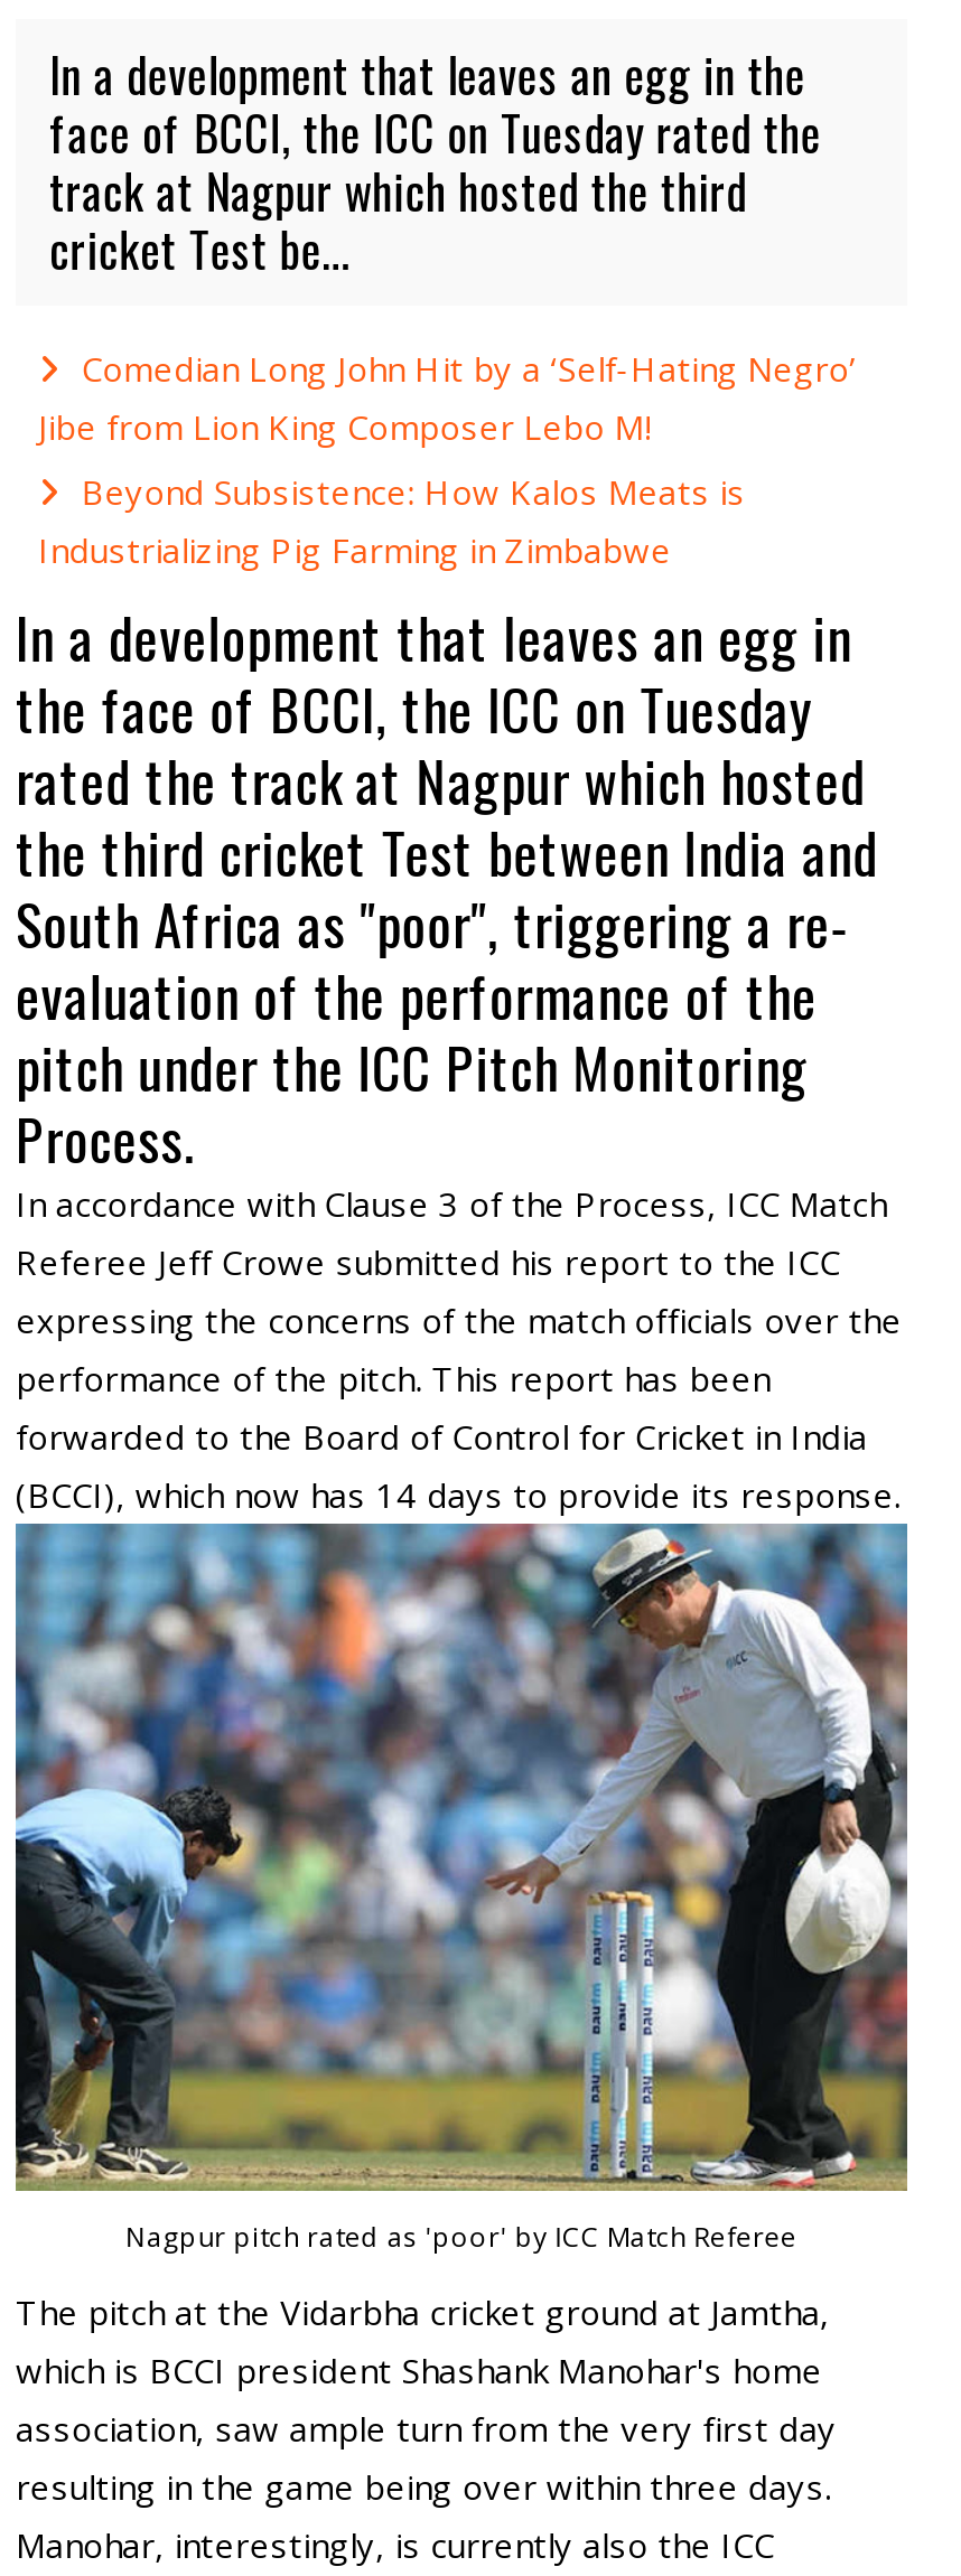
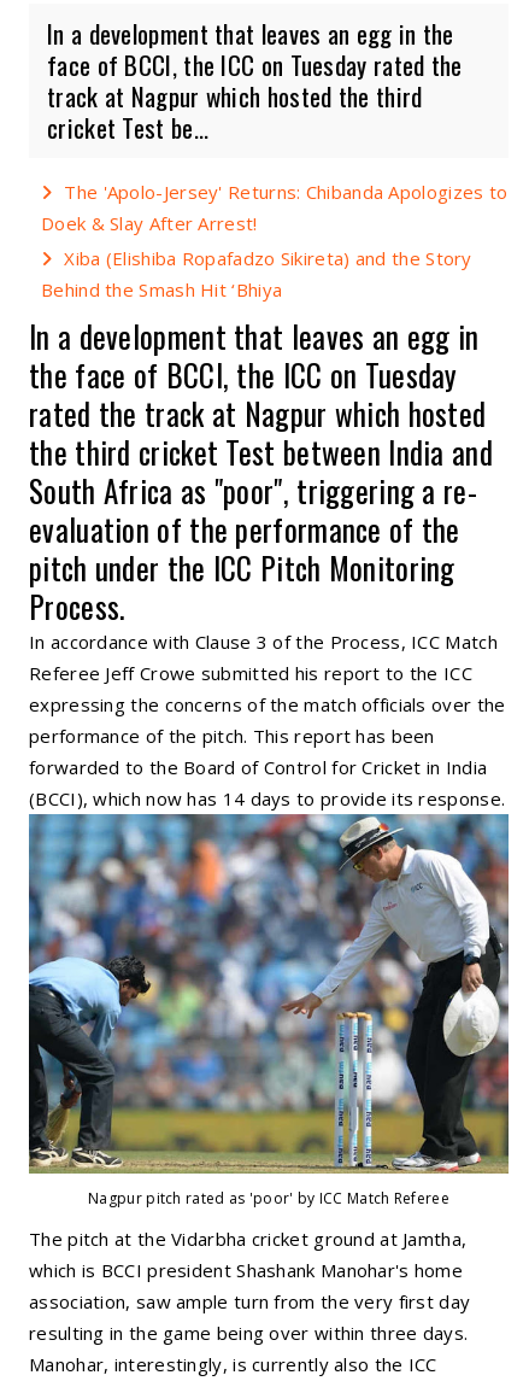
[38,345,857,572] Comedian Long John Hit by a ‘Self-Hating Negro’ | Jibe from Lion King Composer Lebo M! | Beyond Subsistence: How Kalos Meats is | Industrializing Pig Farming in Zimbabwe -> [41,179,508,301] The 'Apolo-Jersey' Returns: Chibanda Apologizes to | Doek & Slay After Arrest! | Xiba (Elishiba Ropafadzo Sikireta) and the Story | Behind the Smash Hit ‘Bhiya

